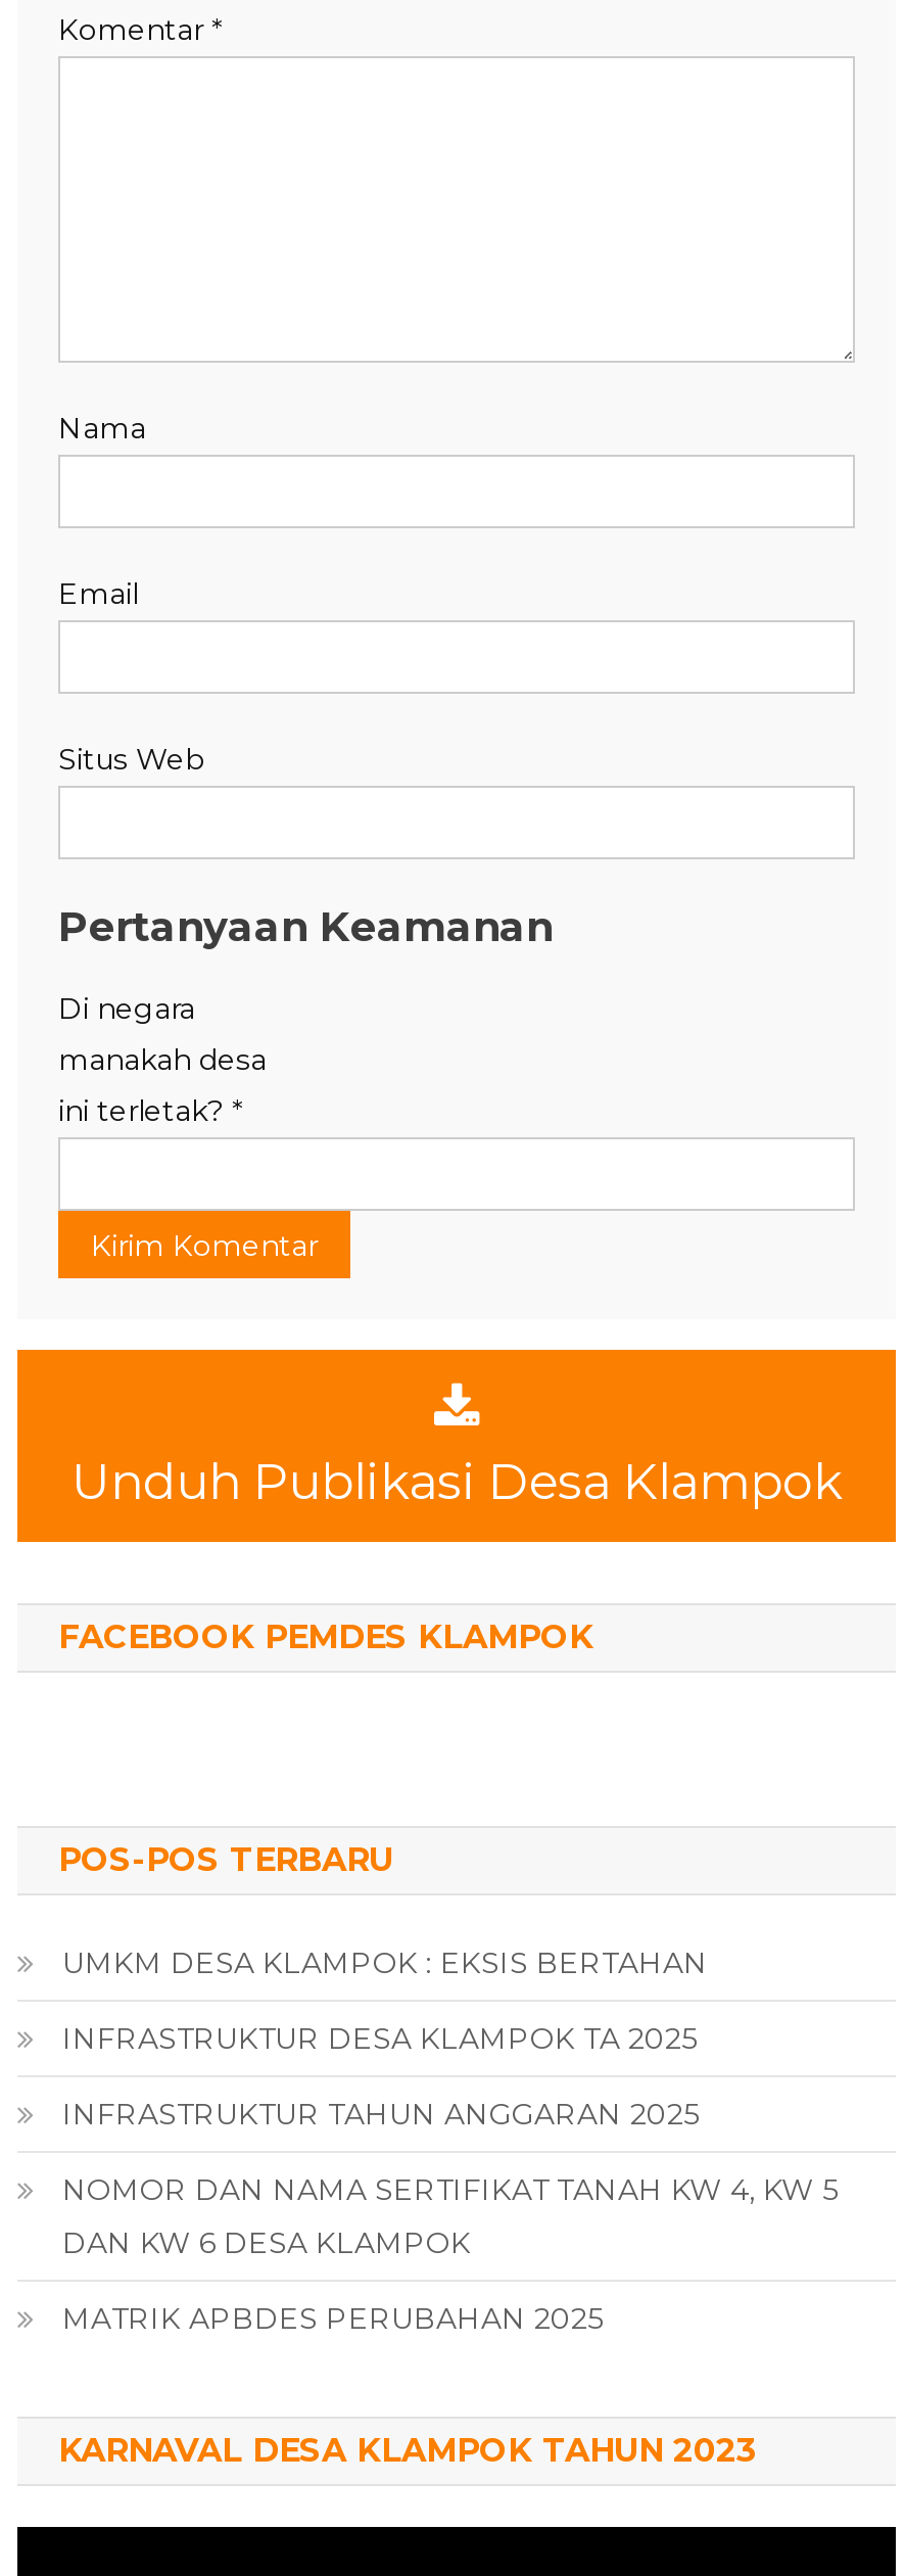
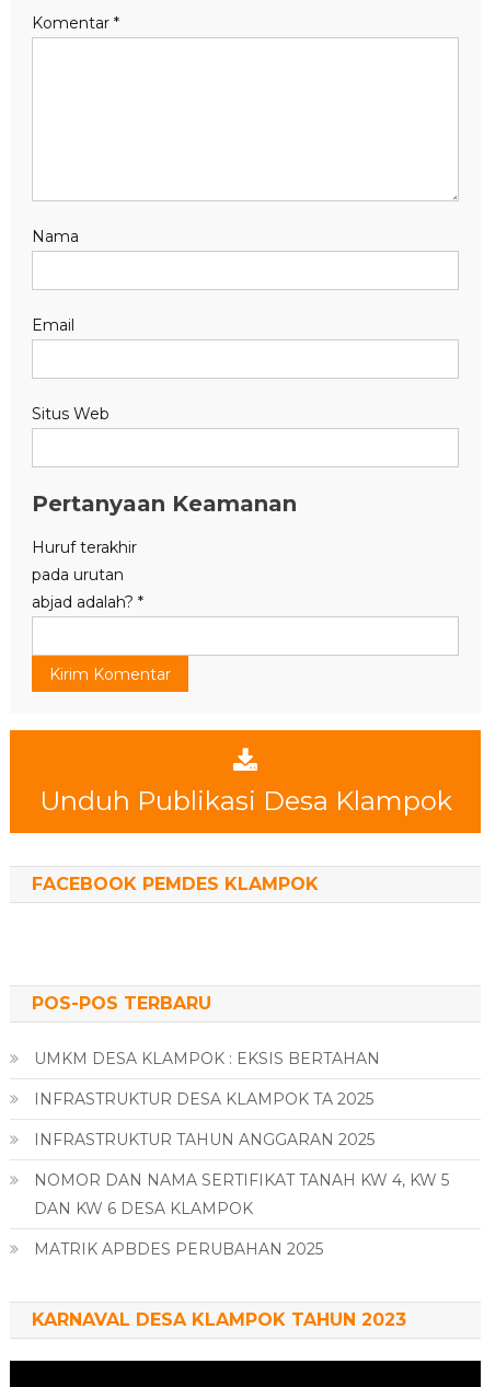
[58,991,267,1130] Di negara | manakah desa | ini terletak? * -> [32,538,143,612] Huruf terakhir | pada urutan | abjad adalah? *

